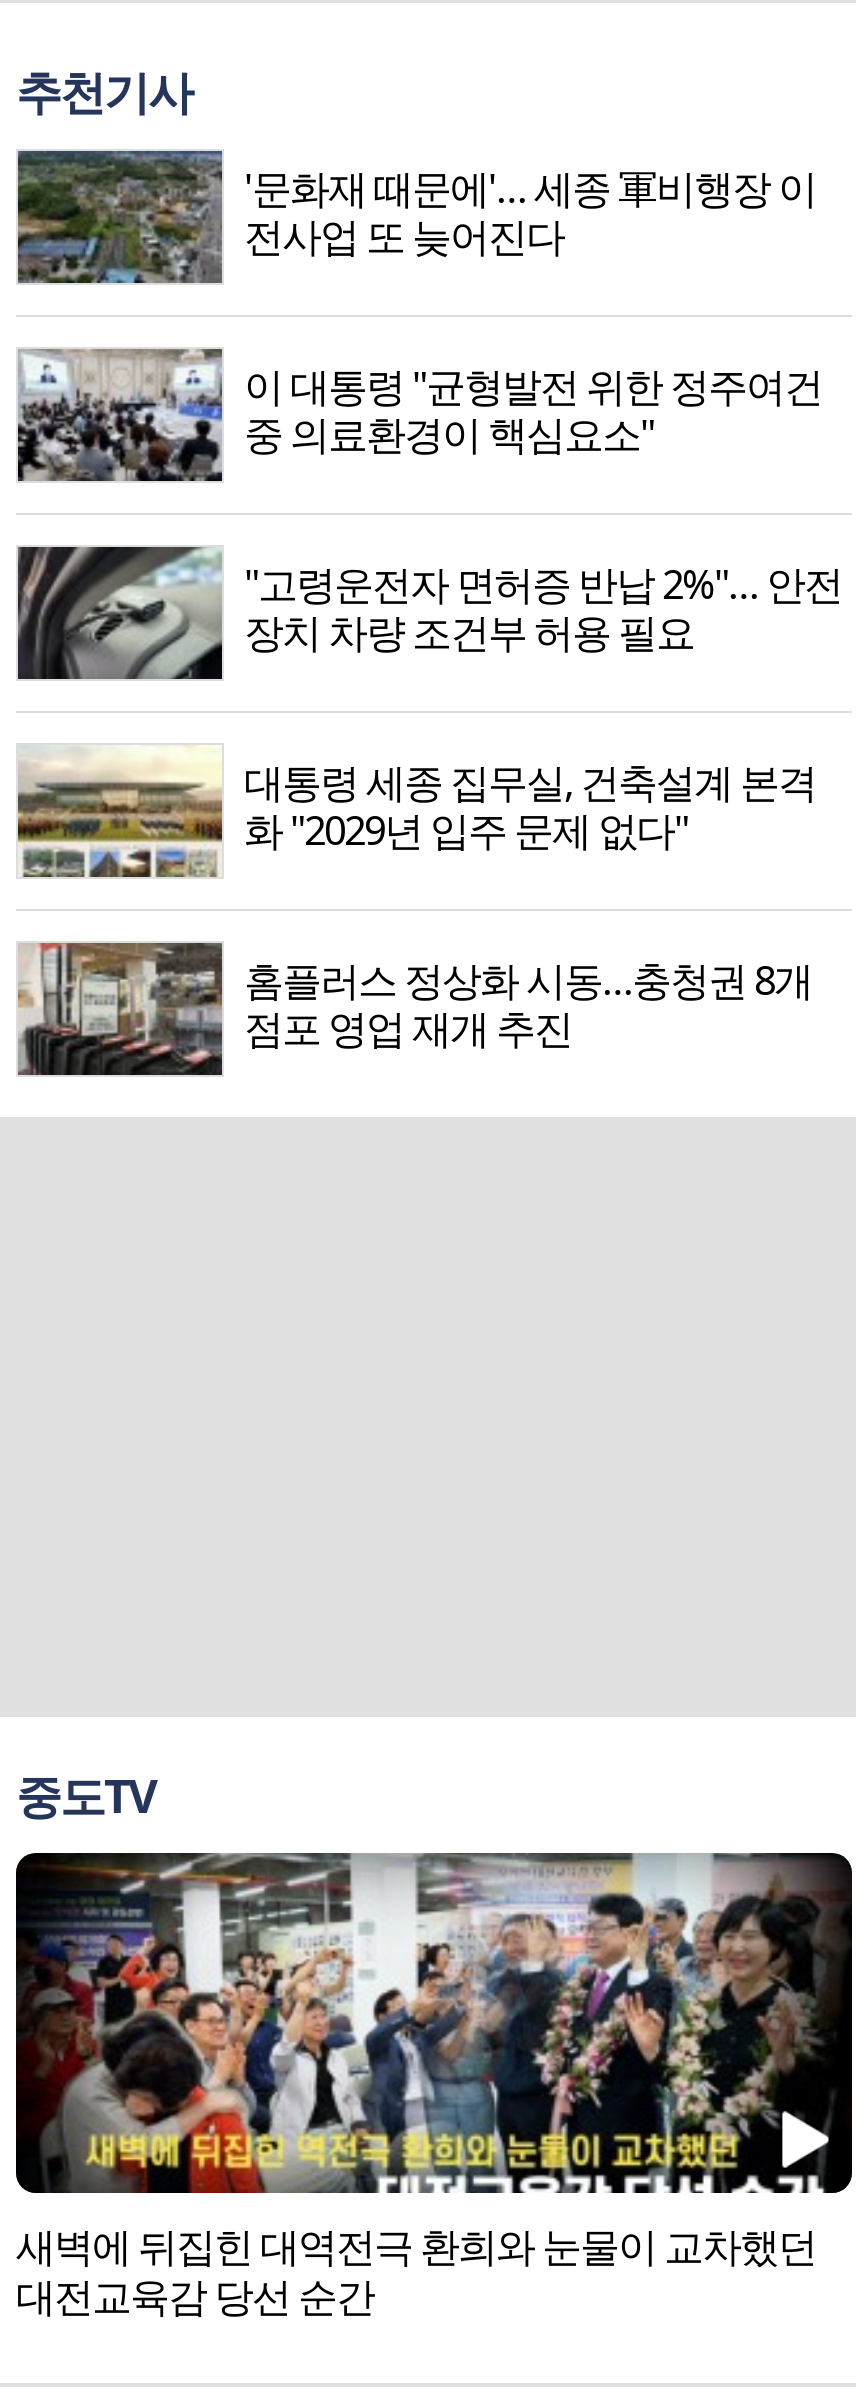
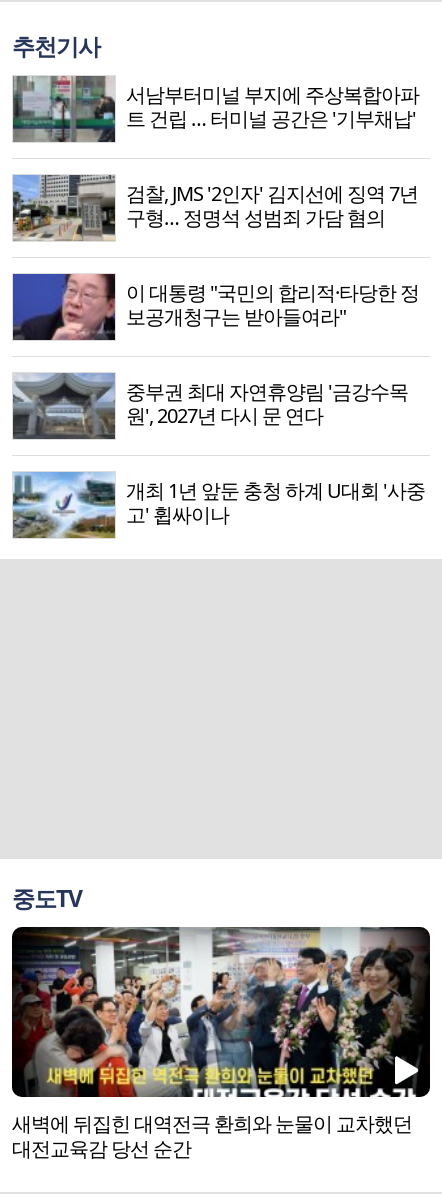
[18,149,816,285] [image] | '문화재 때문에'… 세종 軍비행장 이 | 전사업 또 늦어진다 -> [13,76,419,143] [image] | 서남부터미널 부지에 주상복합아파 | 트 건립 … 터미널 공간은 '기부채납'
[16,349,822,483] [image] | 이 대통령 "균형발전 위한 정주여건 | 중 의료환경이 핵심요소" -> [13,175,418,242] [image] | 검찰, JMS '2인자' 김지선에 징역 7년 | 구형… 정명석 성범죄 가담 혐의
[16,545,842,681] [image] | "고령운전자 면허증 반납 2%"… 안전 | 장치 차량 조건부 허용 필요 -> [12,273,419,341] [image] | 이 대통령 "국민의 합리적·타당한 정 | 보공개청구는 받아들여라"
[16,745,816,877] [image] | 대통령 세종 집무실, 건축설계 본격 | 화 "2029년 입주 문제 없다" -> [12,372,408,439] [image] | 중부권 최대 자연휴양림 '금강수목 | 원', 2027년 다시 문 연다
[16,941,812,1077] [image] | 홈플러스 정상화 시동…충청권 8개 | 점포 영업 재개 추진 -> [13,471,425,539] [image] | 개최 1년 앞둔 충청 하계 U대회 '사중 | 고' 휩싸이나

